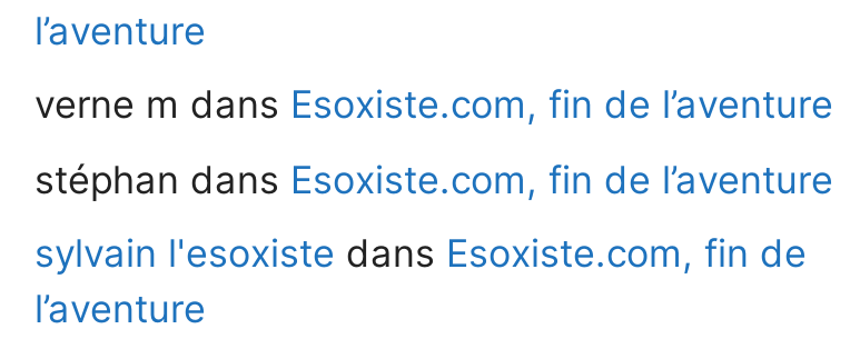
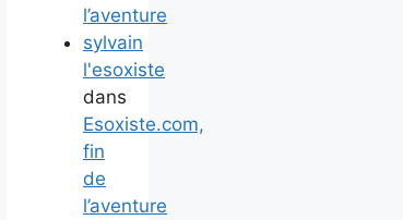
[34,83,833,276] verne m dans Esoxiste.com, fin de l’aventure | stéphan dans Esoxiste.com, fin de l’aventure | sylvain l'esoxiste dans Esoxiste.com, fin de -> [83,31,204,189] sylvain | l'esoxiste | dans | Esoxiste.com, | fin | de

